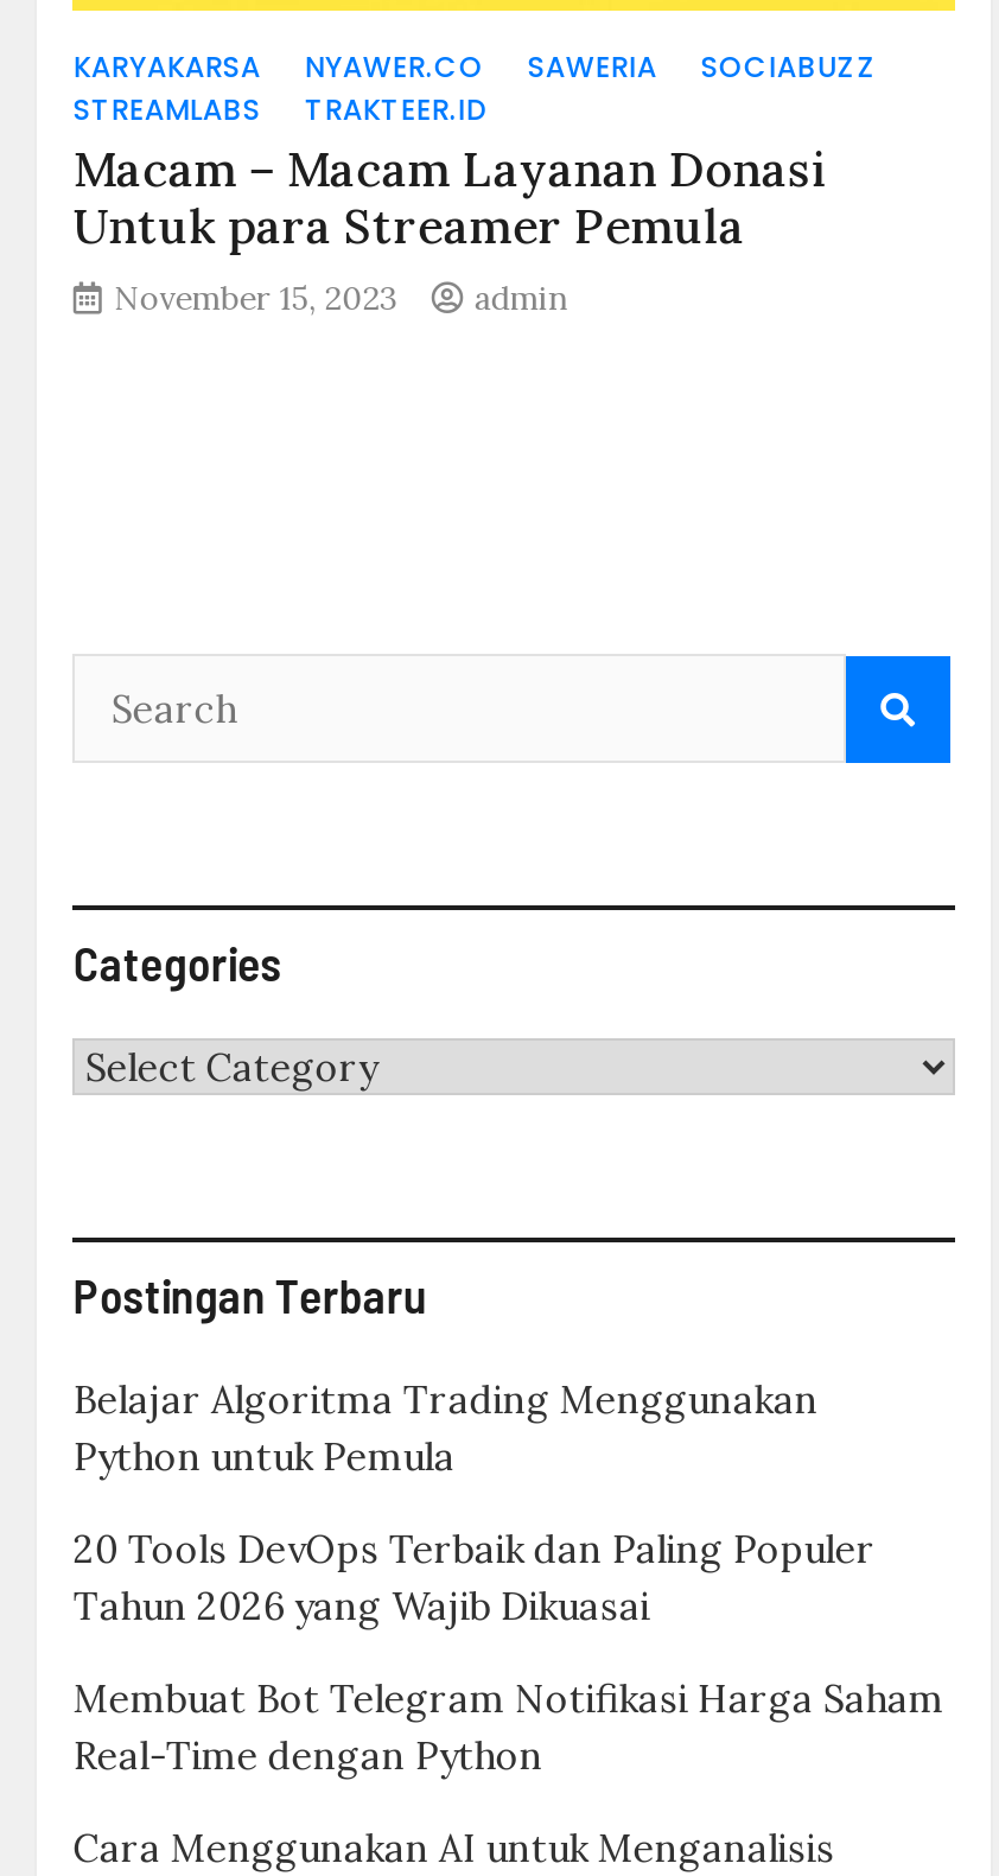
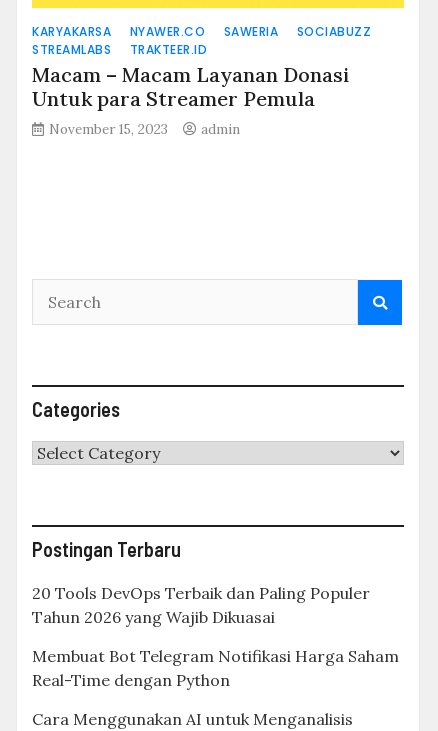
[73,1376,818,1480] Belajar Algoritma Trading Menggunakan | Python untuk Pemula -> none

